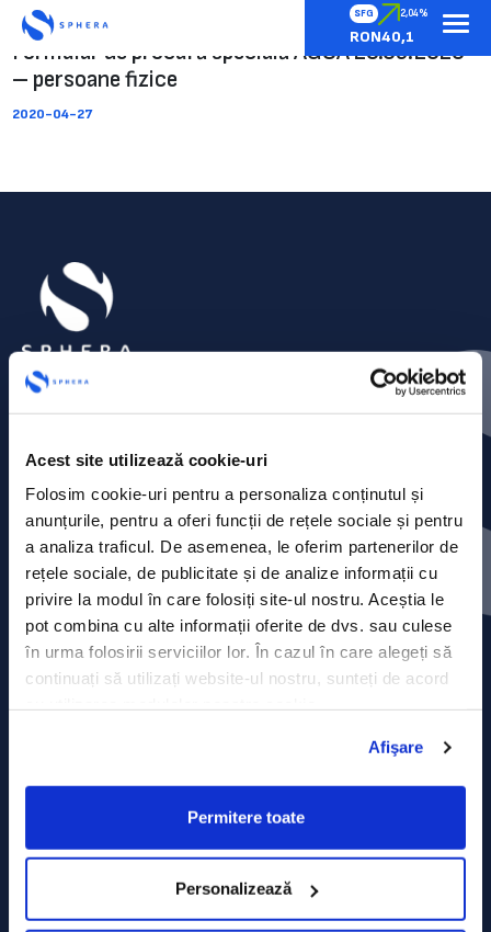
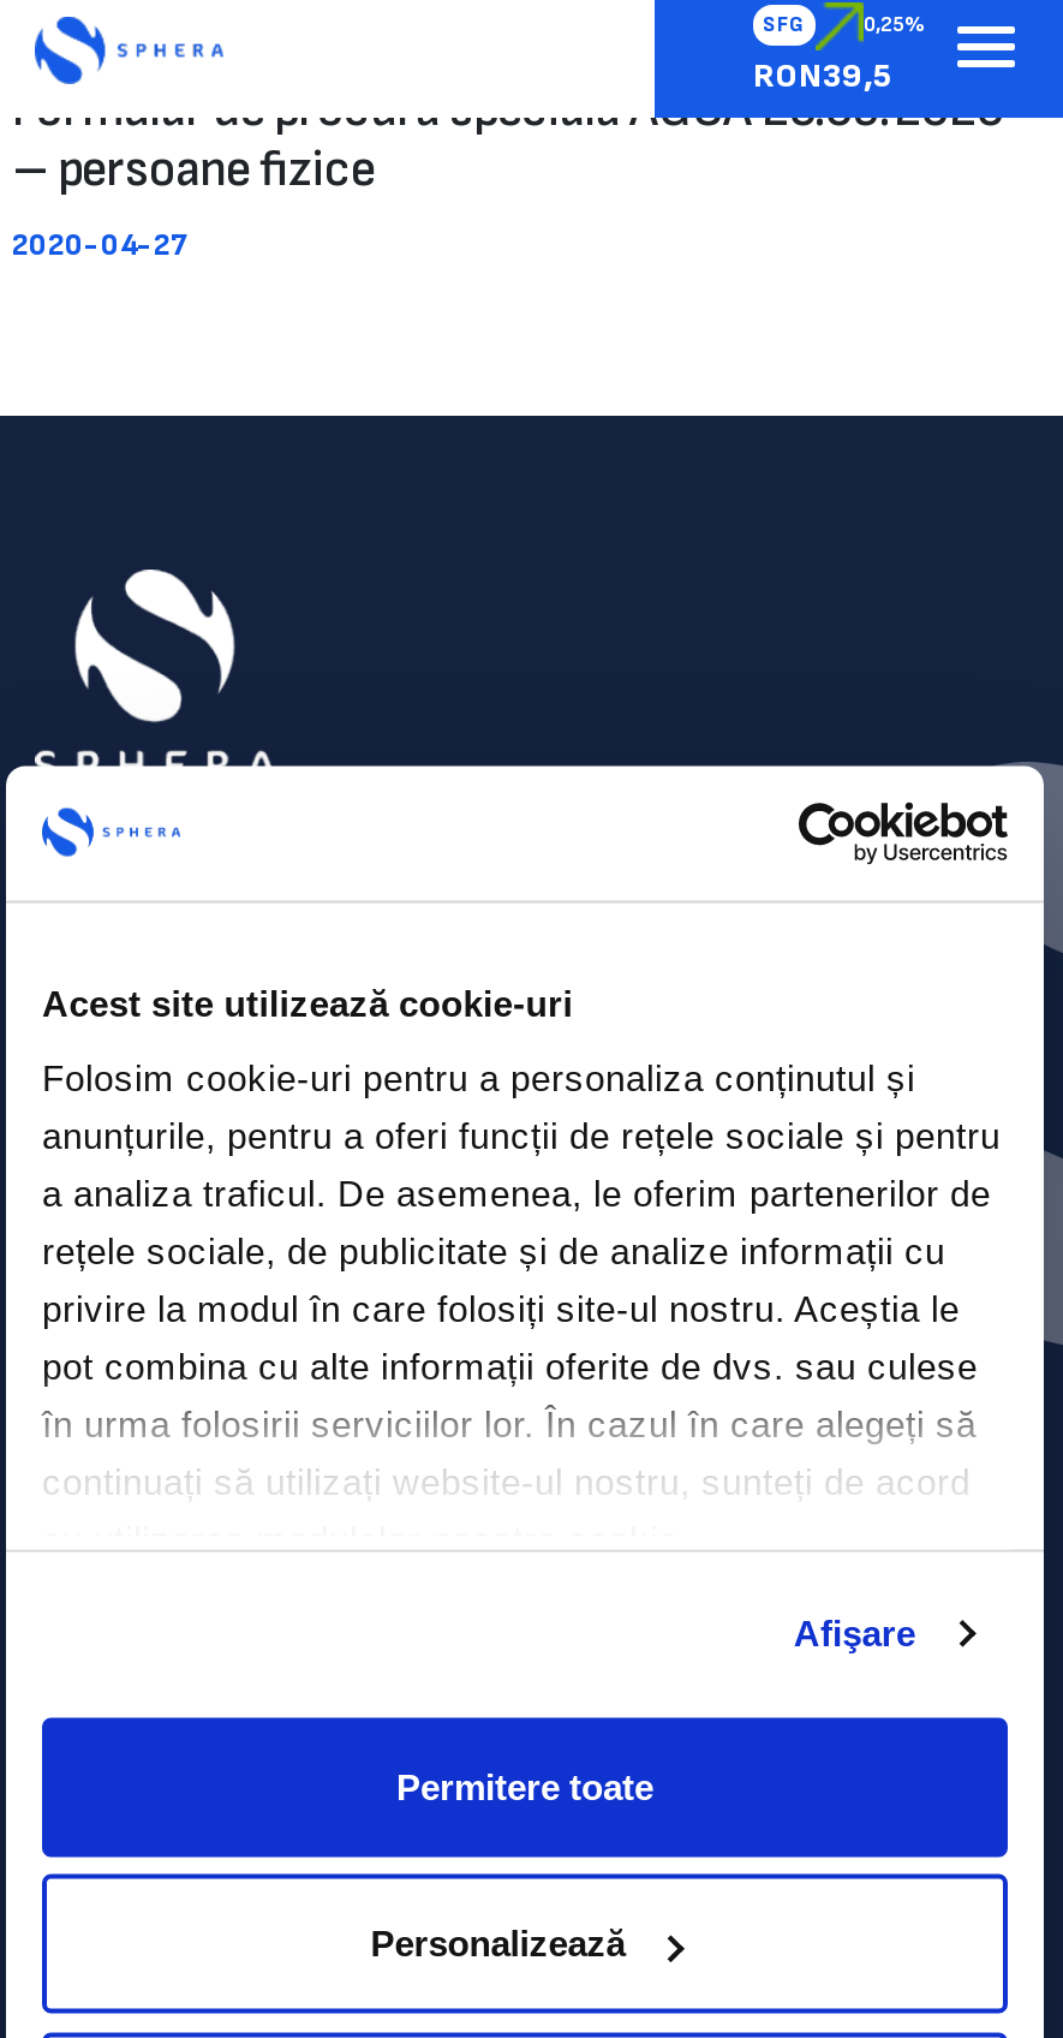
[350,8,427,46] 2,04% | RON40,1 -> [753,12,924,95] 0,25% | RON39,5

